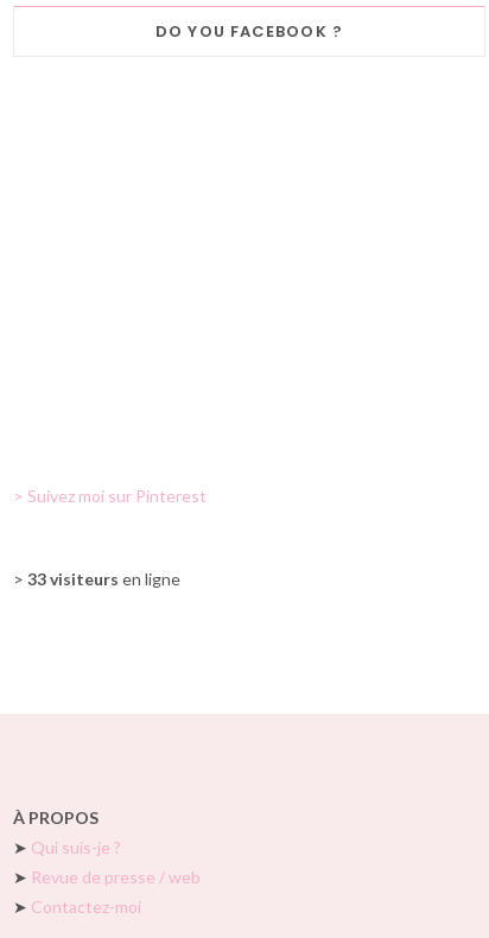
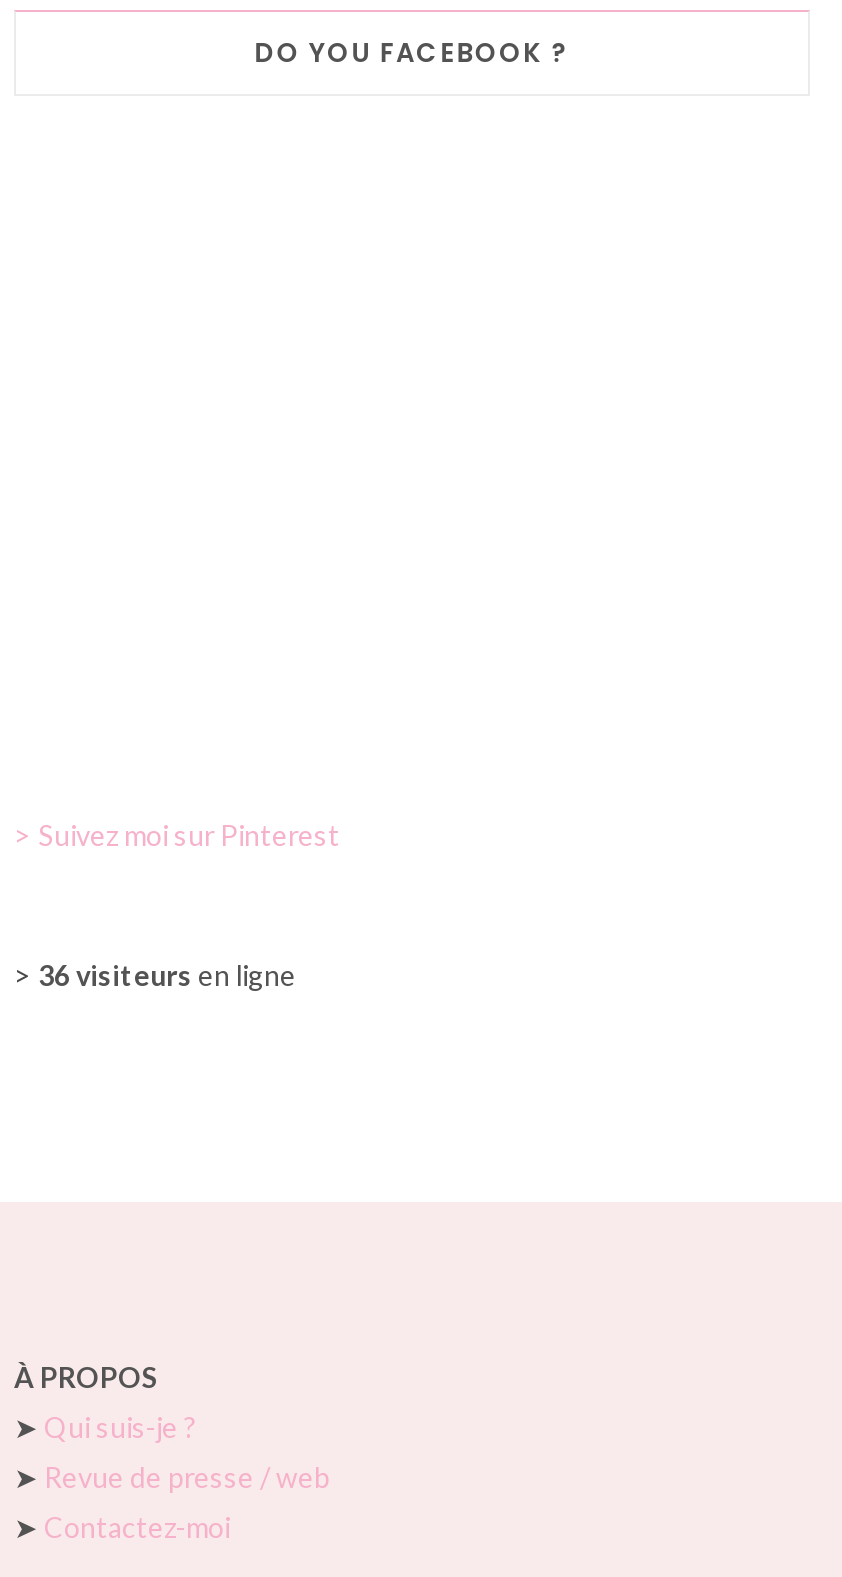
[13,568,180,588] > 33 visiteurs en ligne -> [14,957,296,991] > 36 visiteurs en ligne

